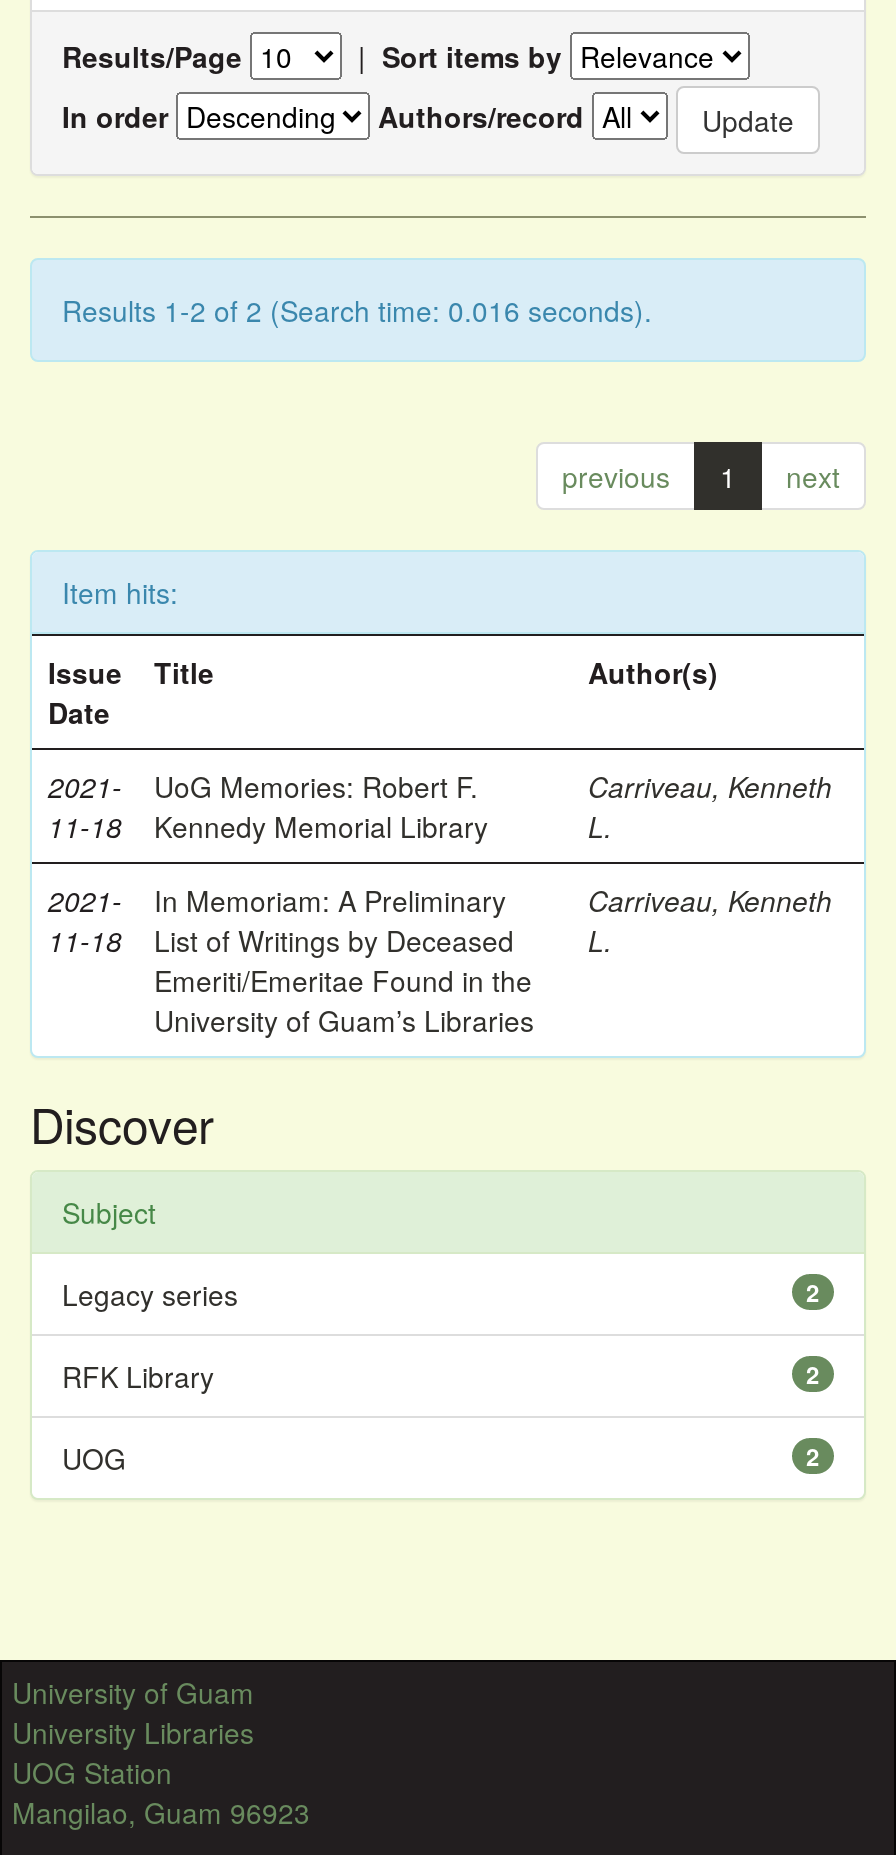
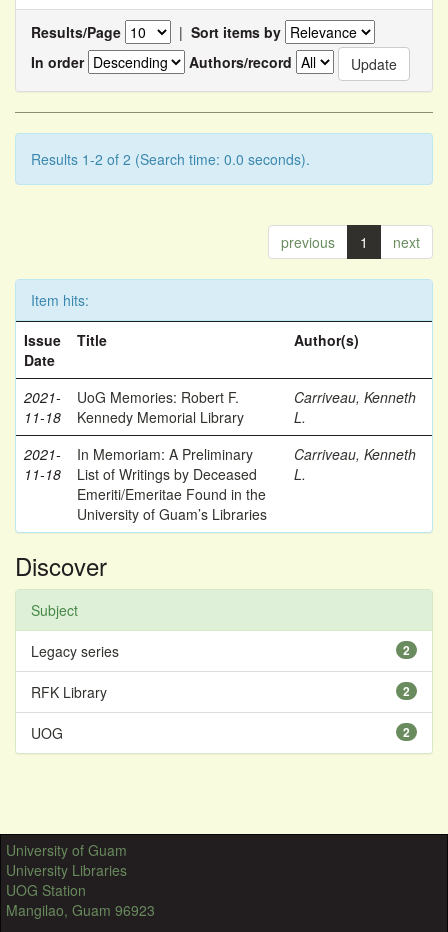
[62,290,652,330] Results 1-2 of 2 (Search time: 0.016 seconds). -> [31,149,310,169] Results 1-2 of 2 (Search time: 0.0 seconds).

